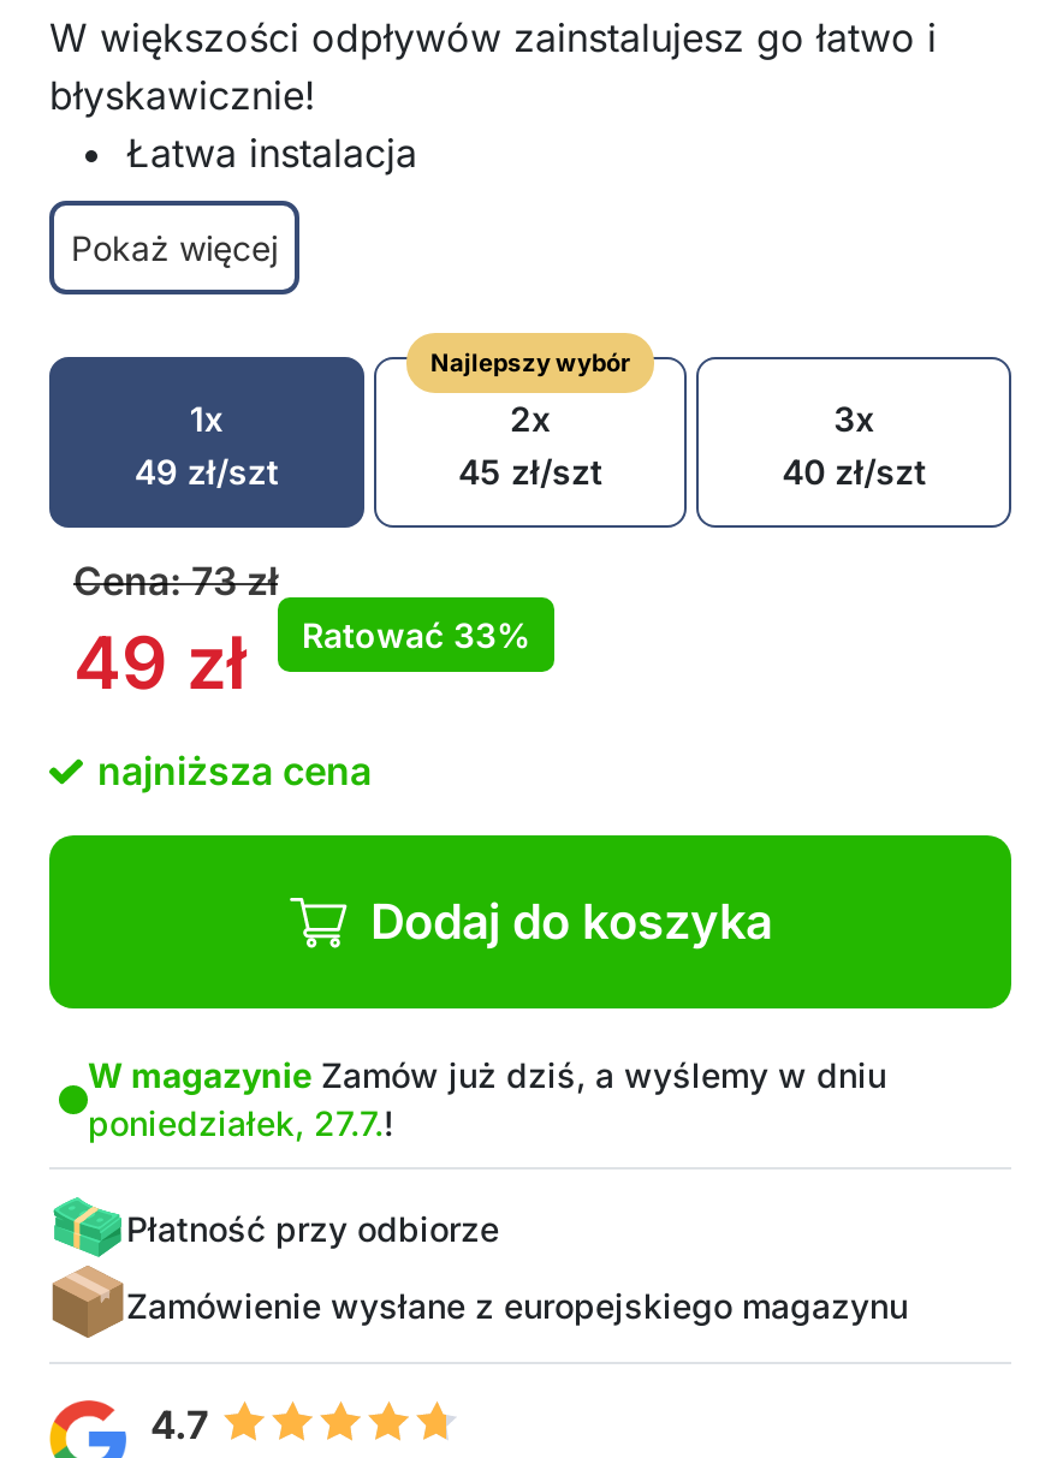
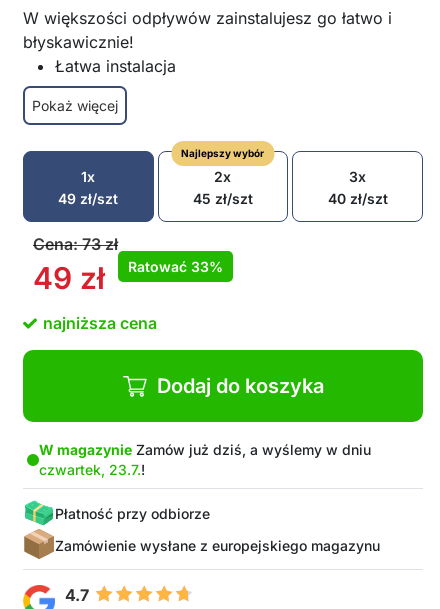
[88,1102,393,1143] poniedziałek, 27.7.! -> [39,461,145,478] czwartek, 23.7.!

